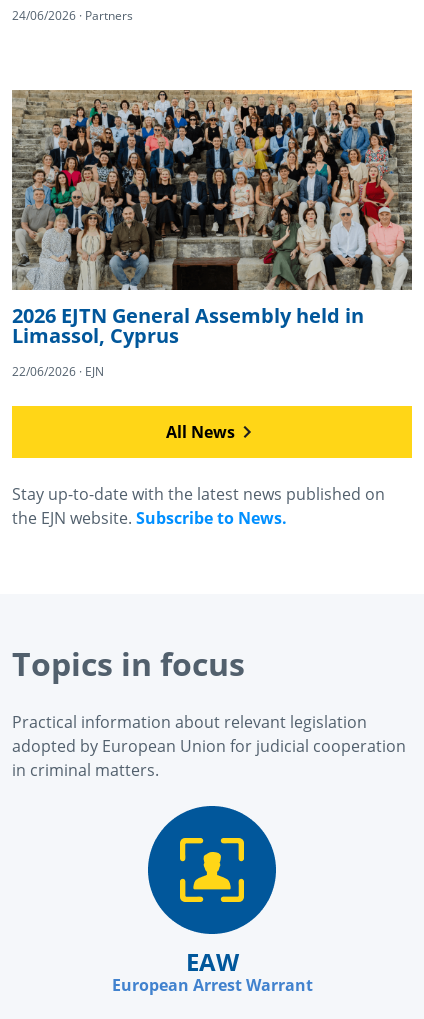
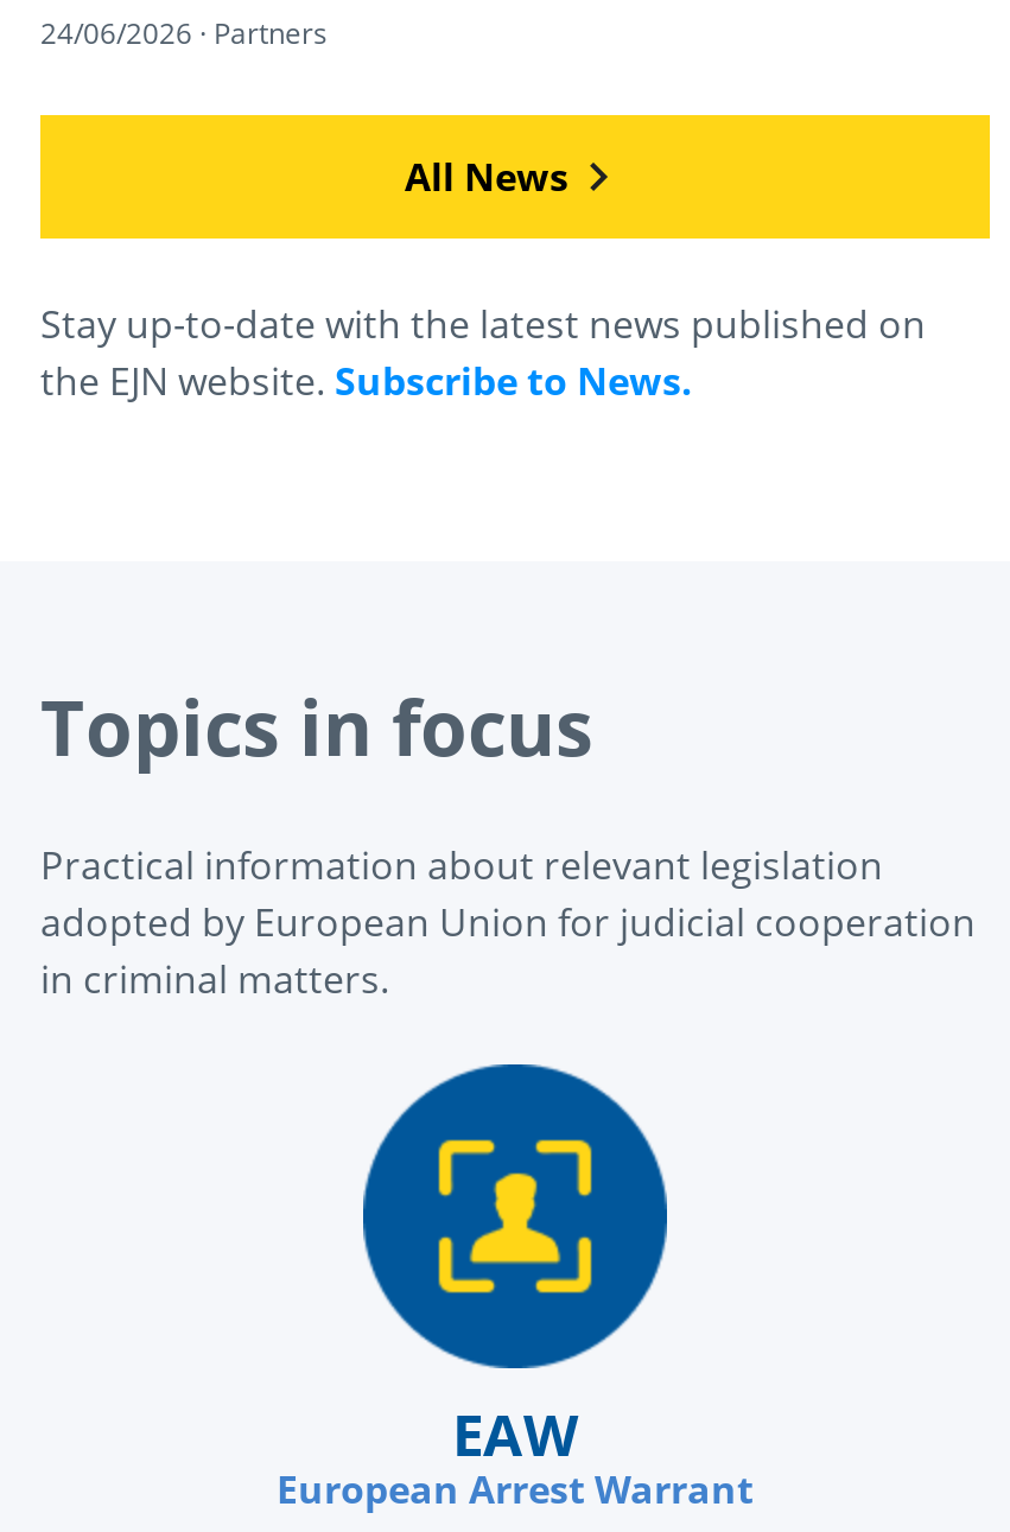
[11,89,413,380] [image] | 2026 EJTN General Assembly held in | Limassol, Cyprus | 22/06/2026 · EJN -> none

